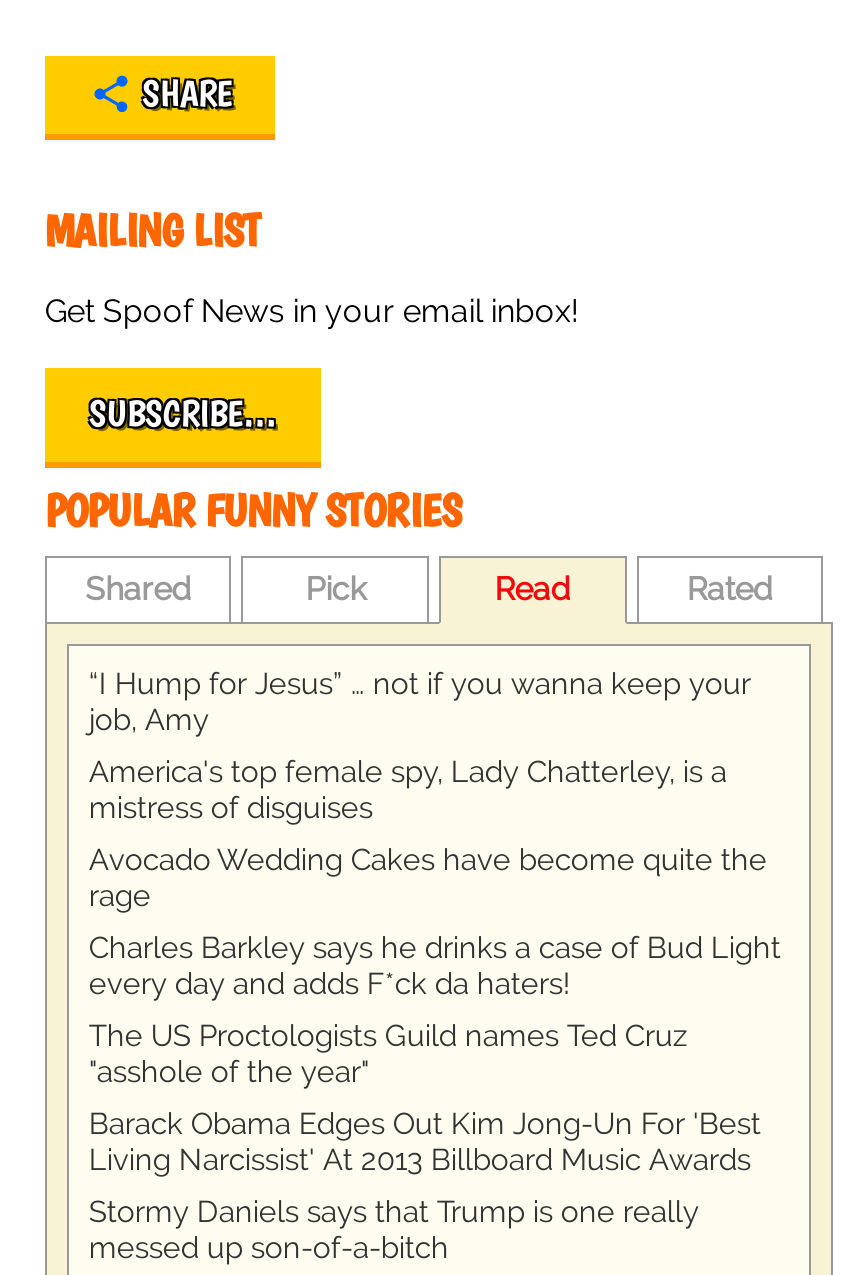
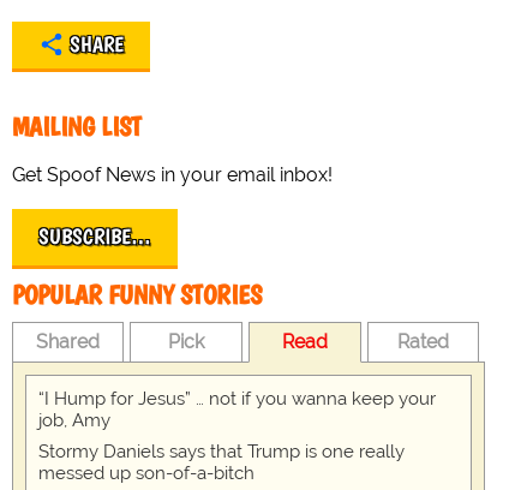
[89,753,781,1177] America's top female spy, Lady Chatterley, is a | mistress of disguises | Avocado Wedding Cakes have become quite the | rage | Charles Barkley says he drinks a case of Bud Light | every day and adds F*ck da haters! | The US Proctologists Guild names Ted Cruz | "asshole of the year" | Barack Obama Edges Out Kim Jong-Un For 'Best | Living Narcissist' At 2013 Billboard Music Awards -> none

